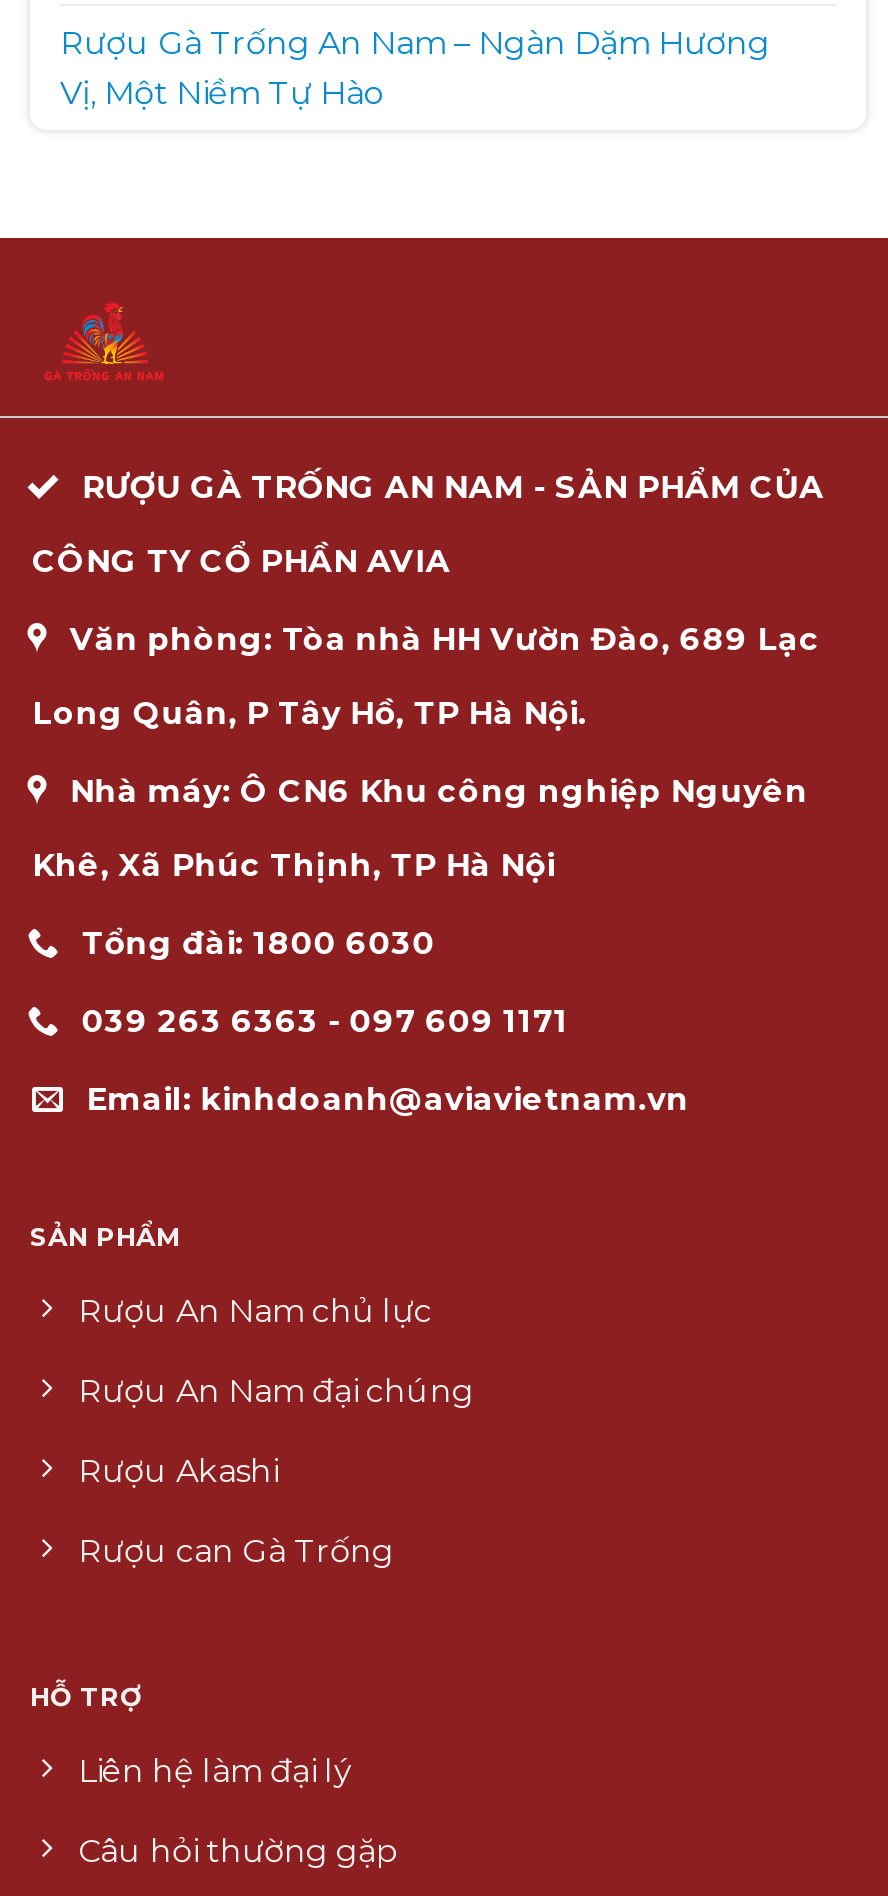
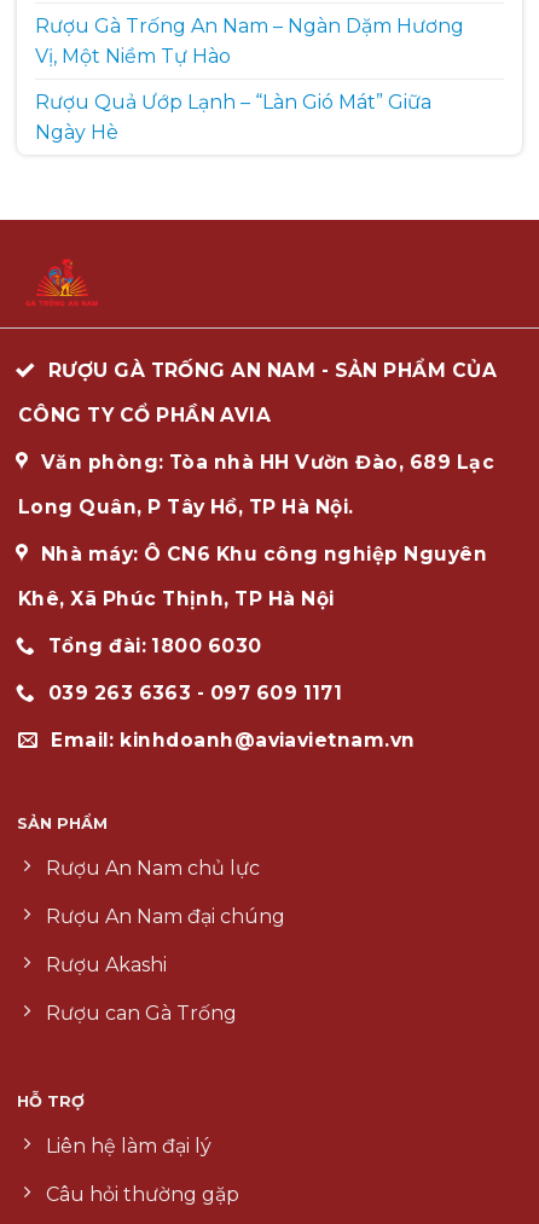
none -> [35,90,431,143] Rượu Quả Ướp Lạnh – “Làn Gió Mát” Giữa | Ngày Hè

